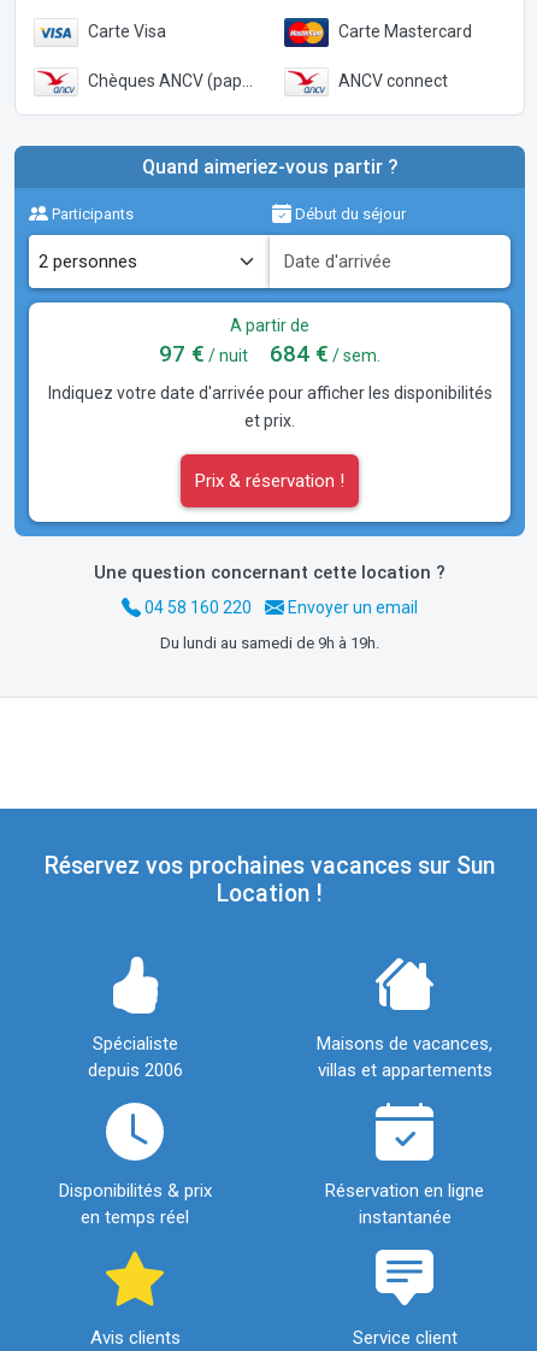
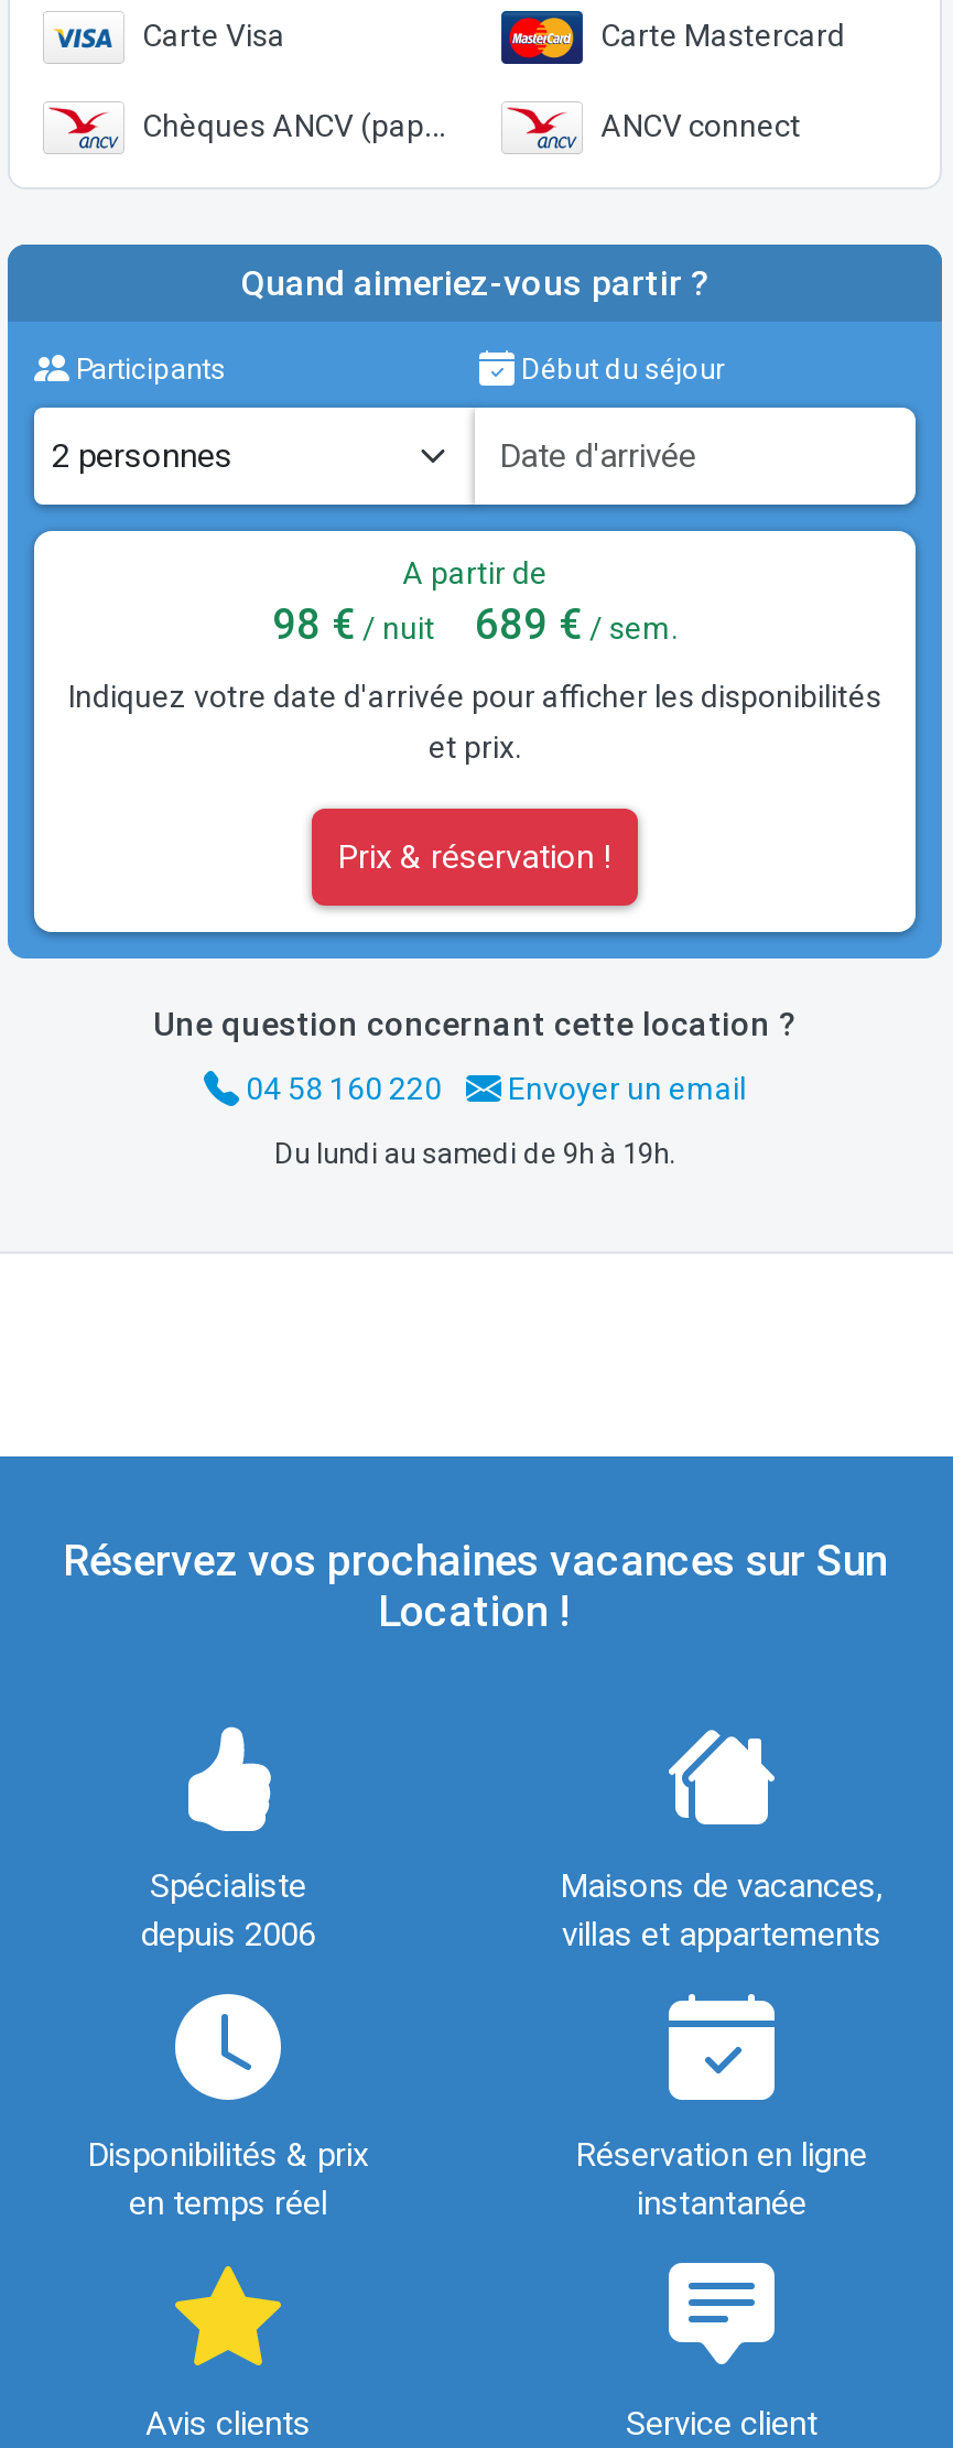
[159,340,248,368] 97 €/ nuit -> [272,600,435,651] 98 €/ nuit
[270,340,380,368] 684 €/ sem. -> [475,600,678,651] 689 €/ sem.

